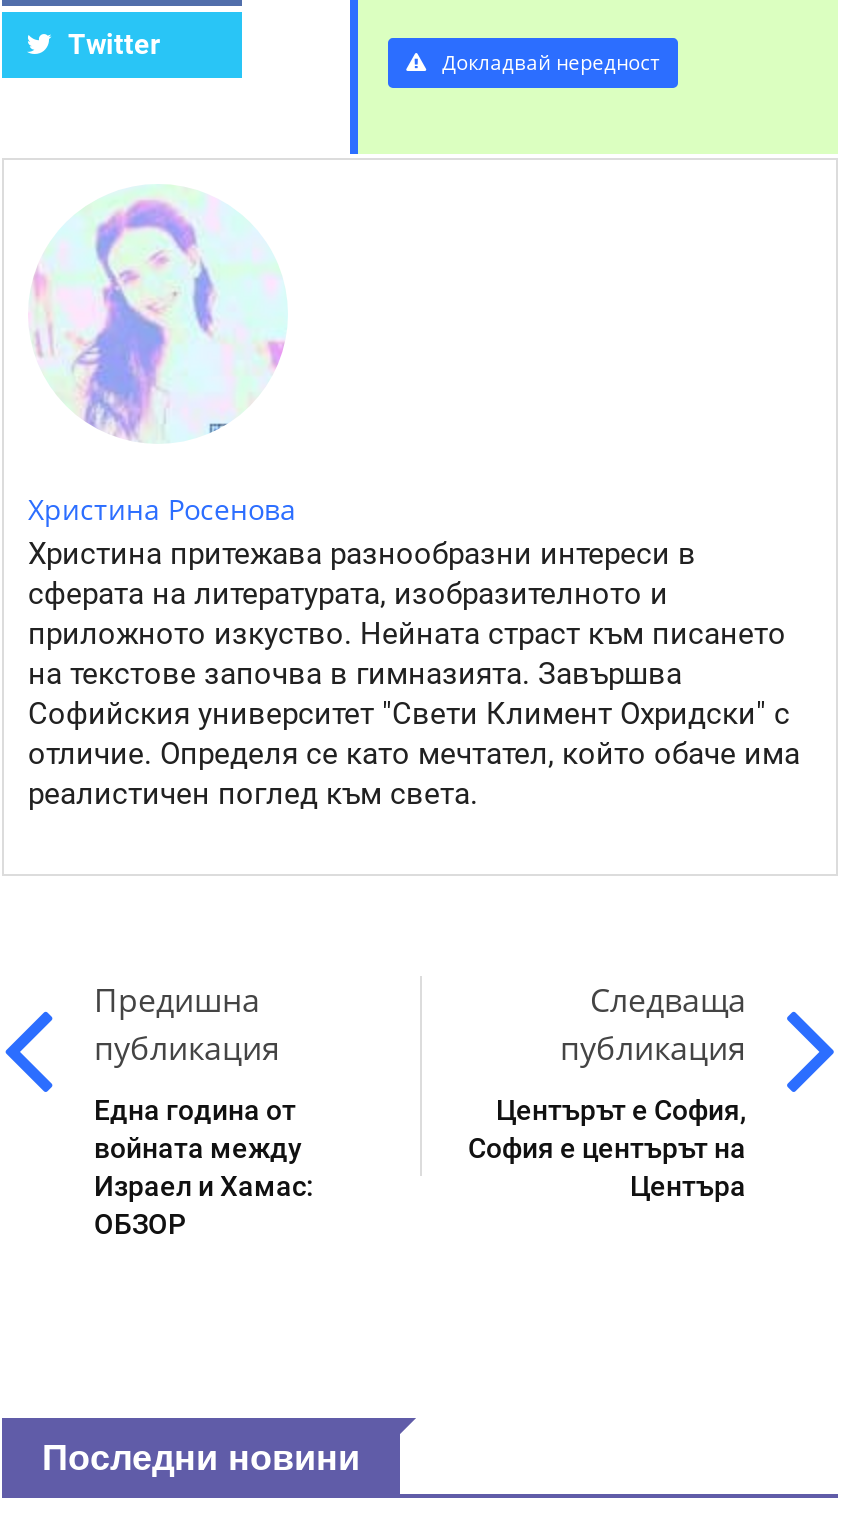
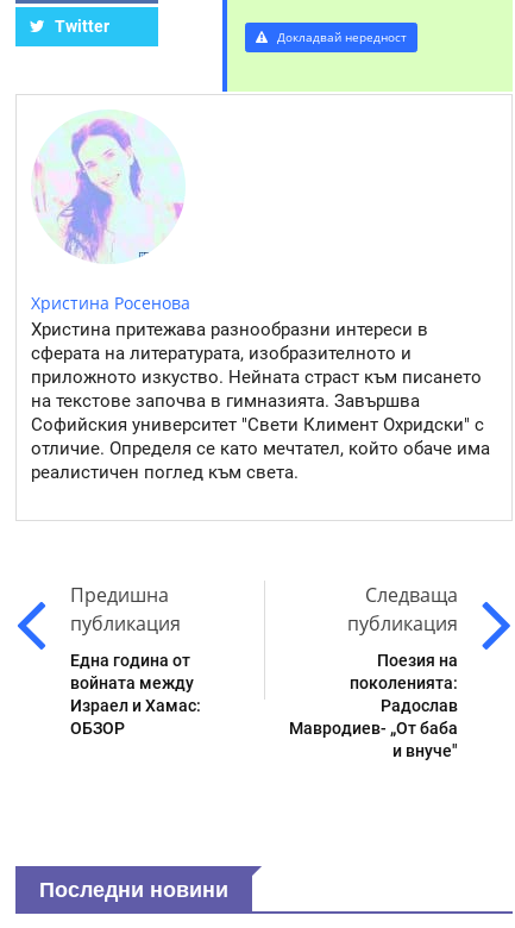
[468,1094,746,1202] Центърът е София, | София е центърът на | Центъра -> [289,651,458,760] Поезия на | поколенията: | Радослав | Мавродиев- „От баба | и внуче"

